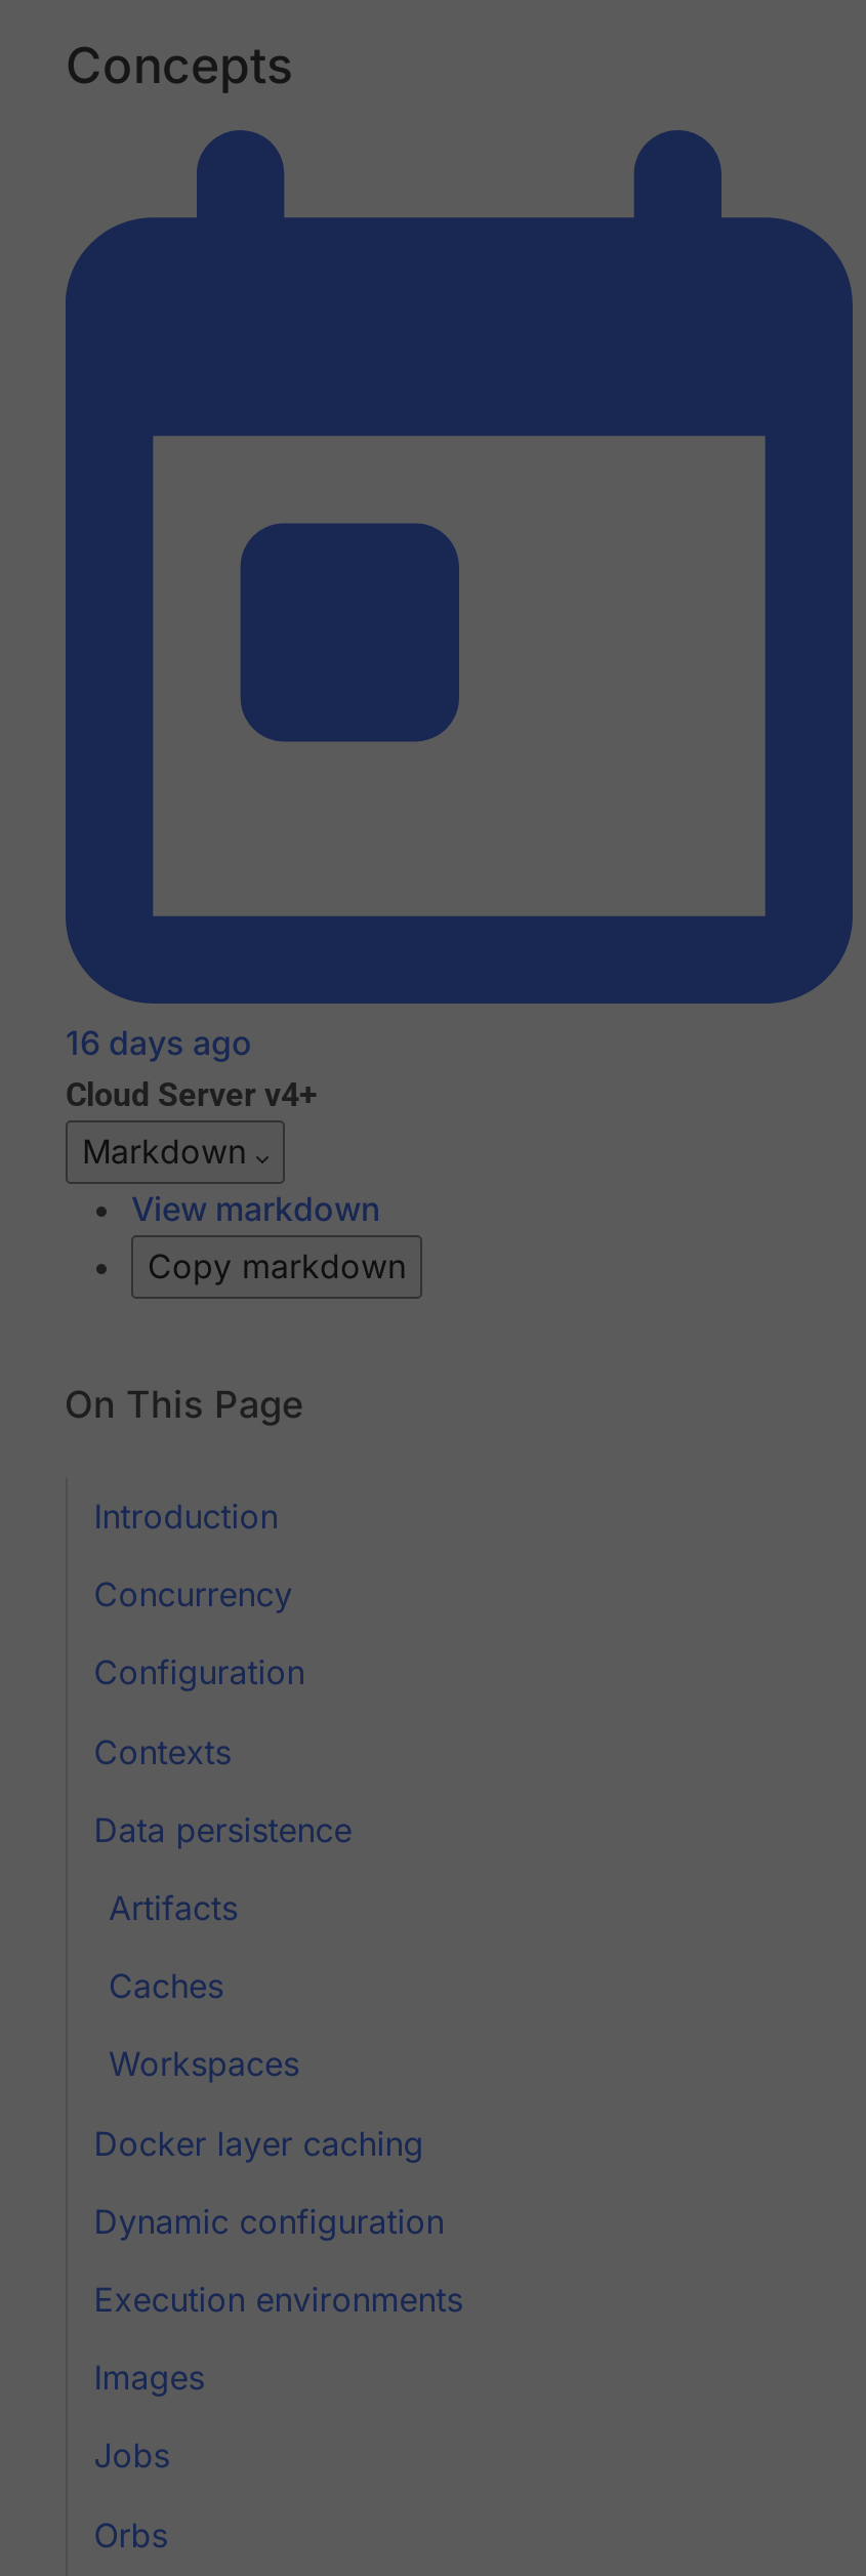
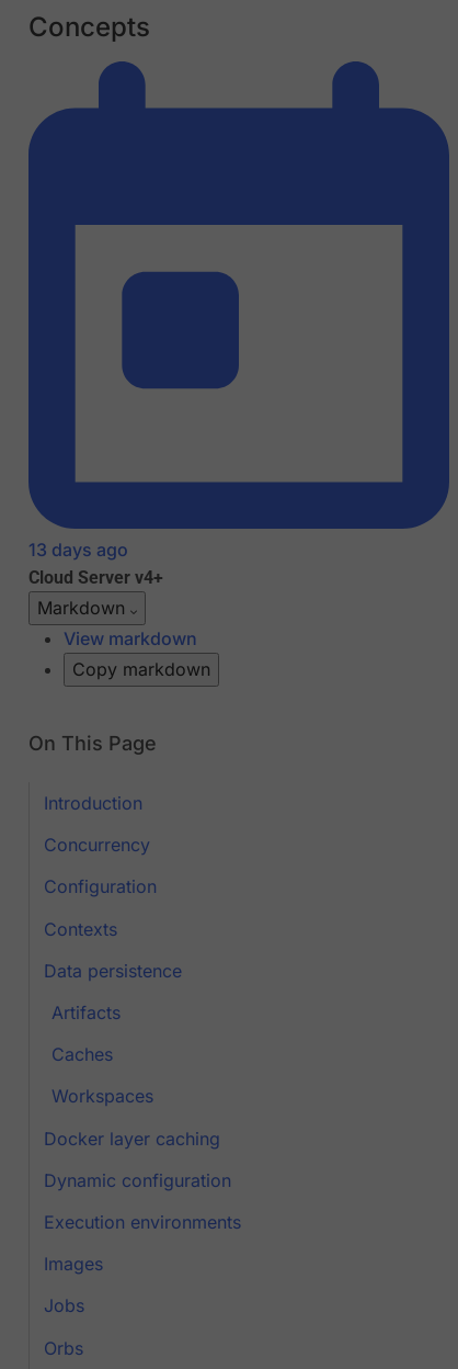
[66,1023,252,1064] 16 days ago -> [28,539,128,561] 13 days ago

